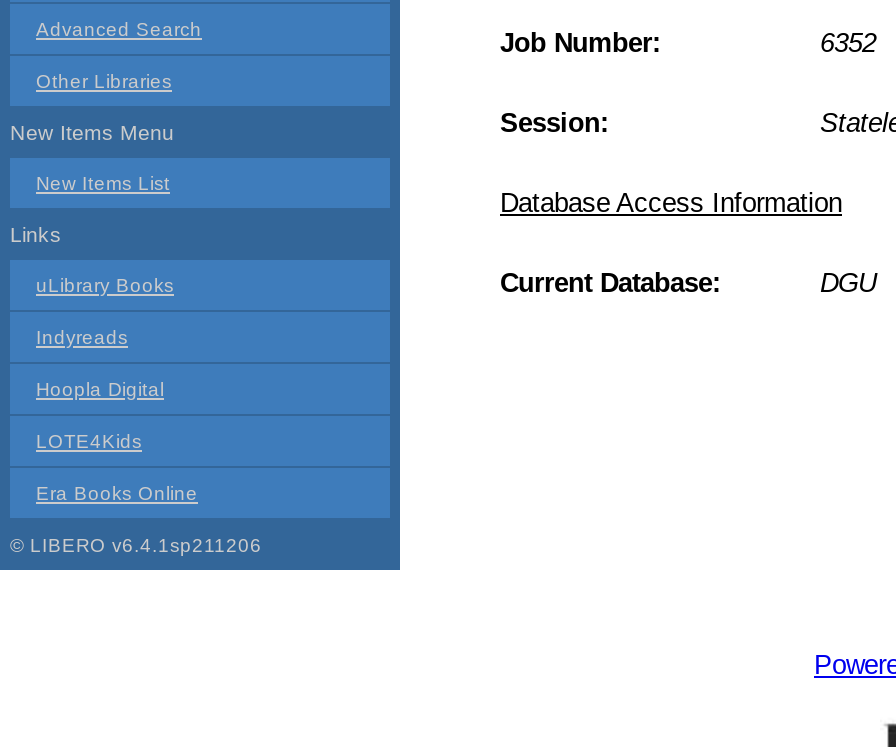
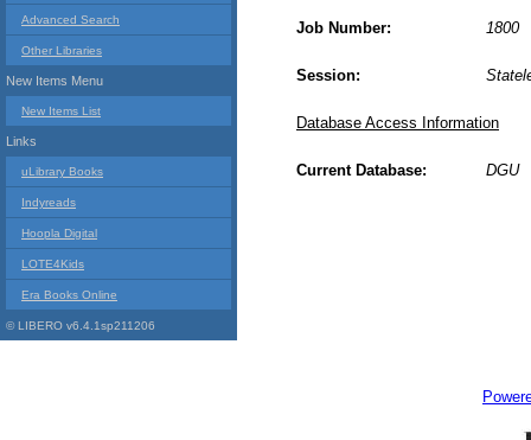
[820,28,876,58] 6352 -> [486,19,519,37] 1800

